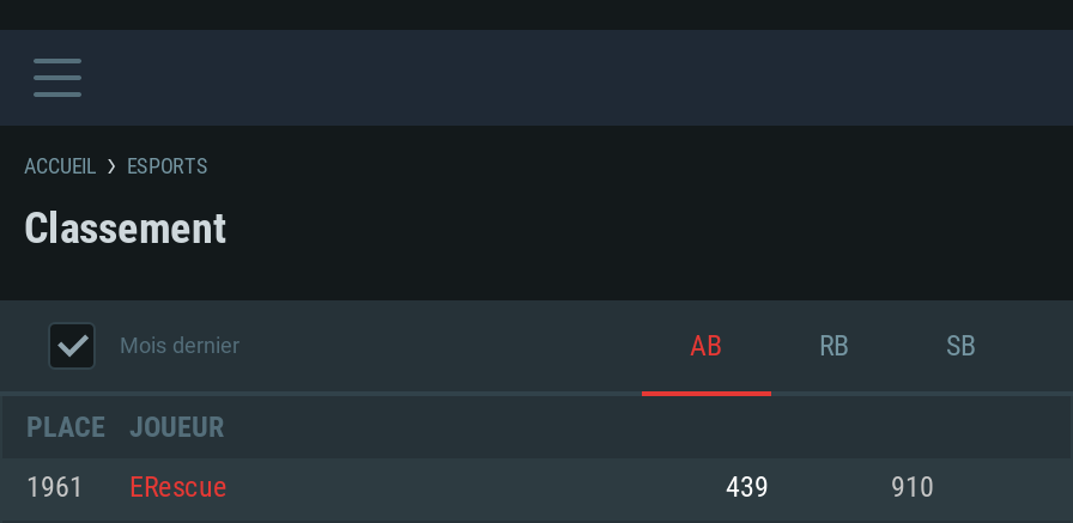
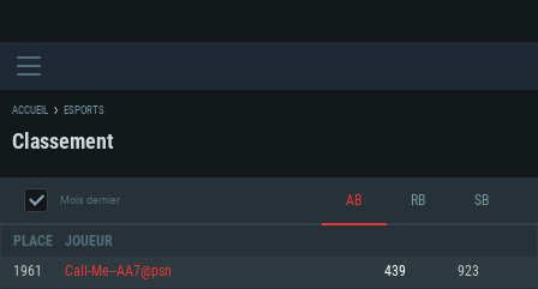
[129,475,228,501] ERescue -> [65,265,172,278] Call-Me--AA7@psn
[891,475,934,501] 910 -> [458,265,479,278] 923

